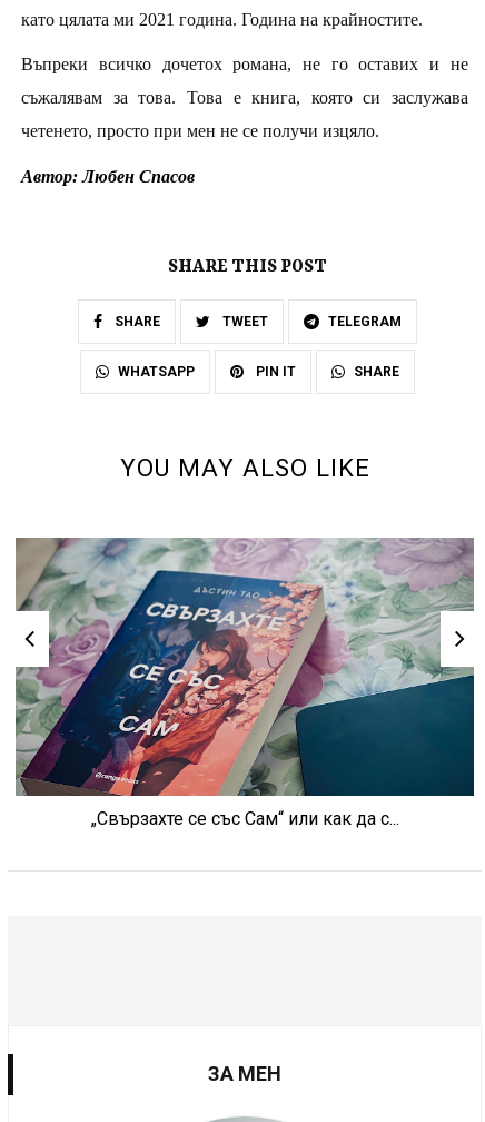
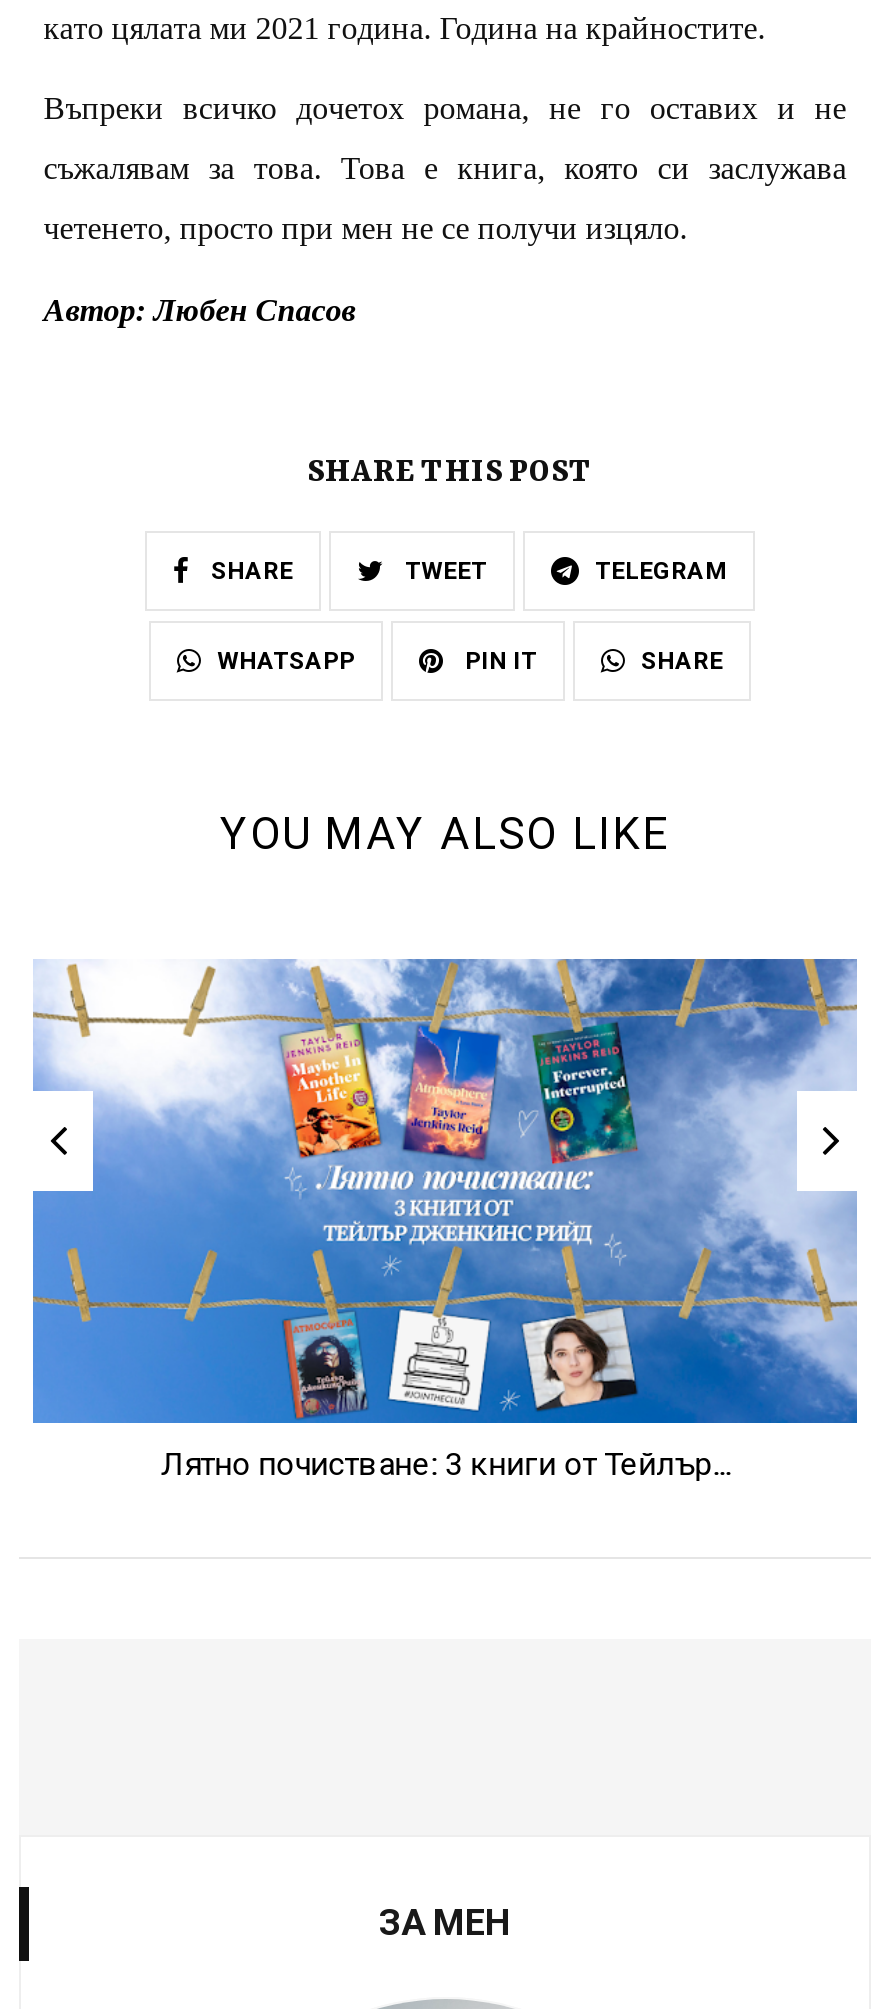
[14,537,475,830] [image] | „Свързахте се със Сам“ или как да с... -> [31,957,859,1484] [image] | Лятно почистване: 3 книги от Тейлър...

